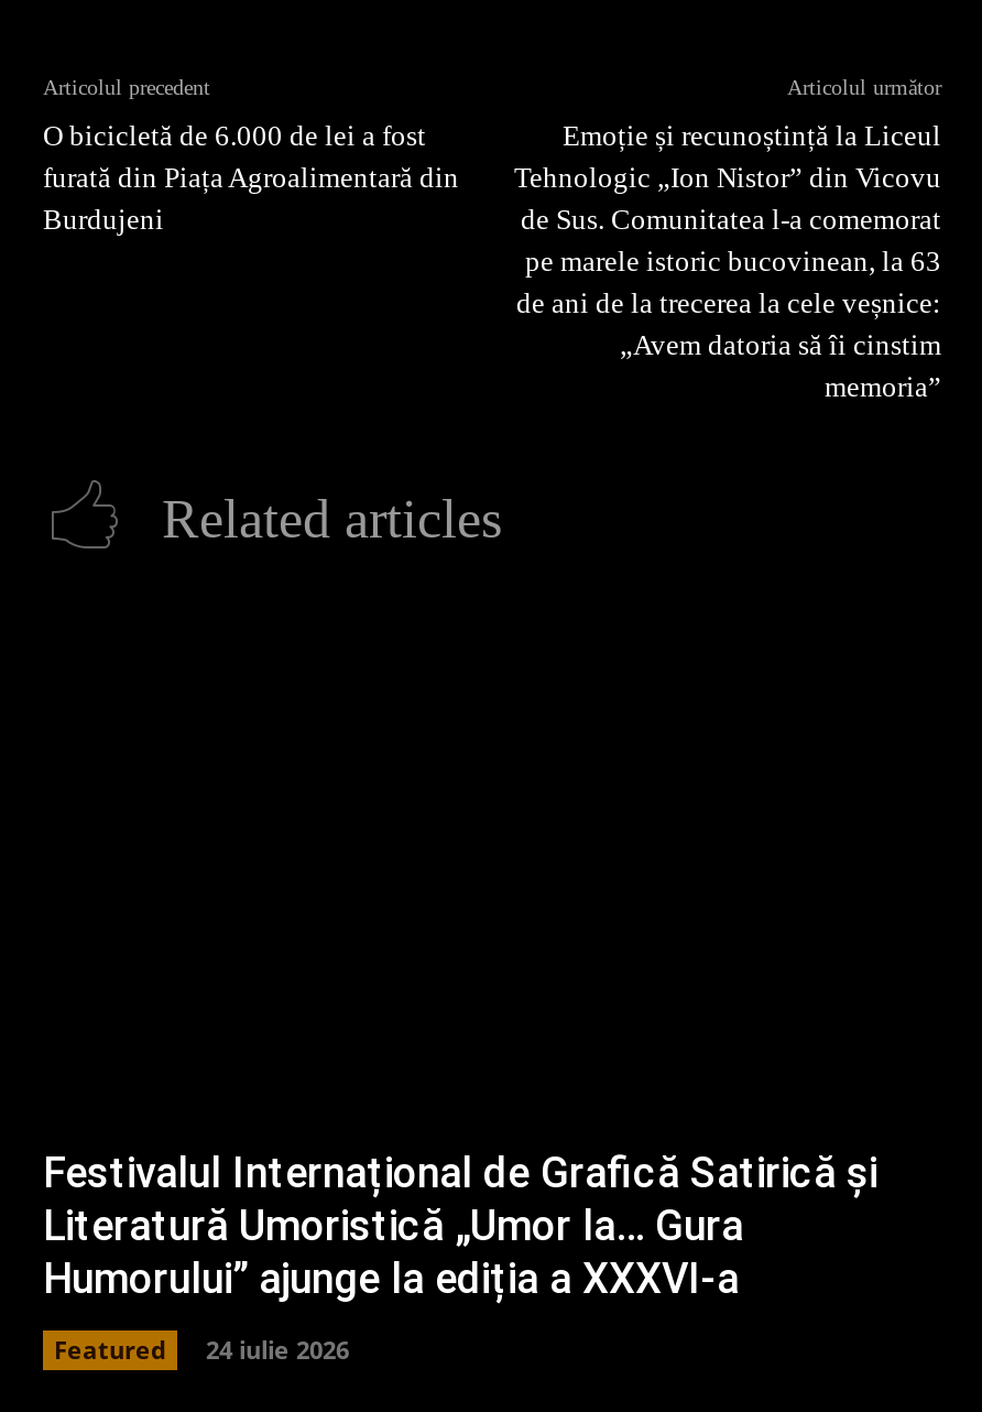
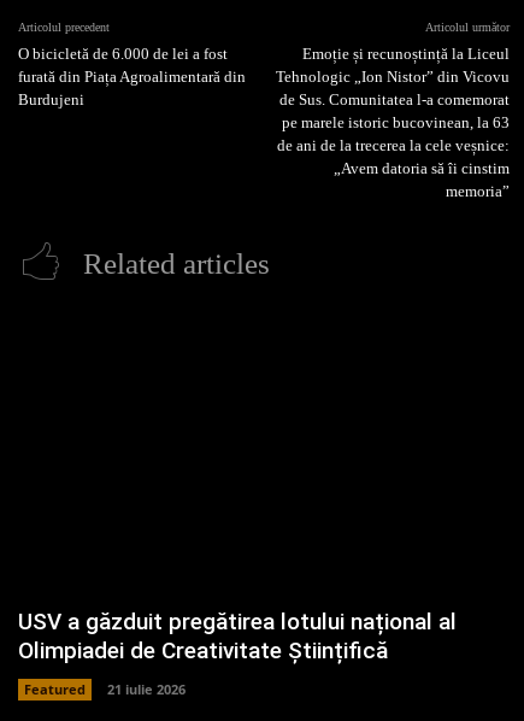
[43,1148,877,1305] Festivalul Internațional de Grafică Satirică și | Literatură Umoristică „Umor la… Gura | Humorului” ajunge la ediția a XXXVI-a -> [18,608,457,665] USV a găzduit pregătirea lotului național al | Olimpiadei de Creativitate Științifică
[54,1333,349,1366] Featured 24 iulie 2026 -> [24,680,186,698] Featured 21 iulie 2026

